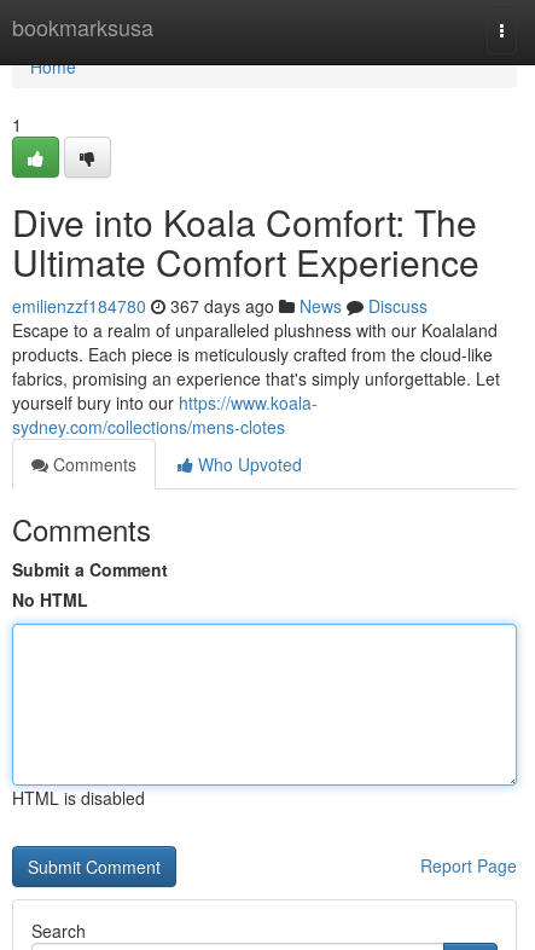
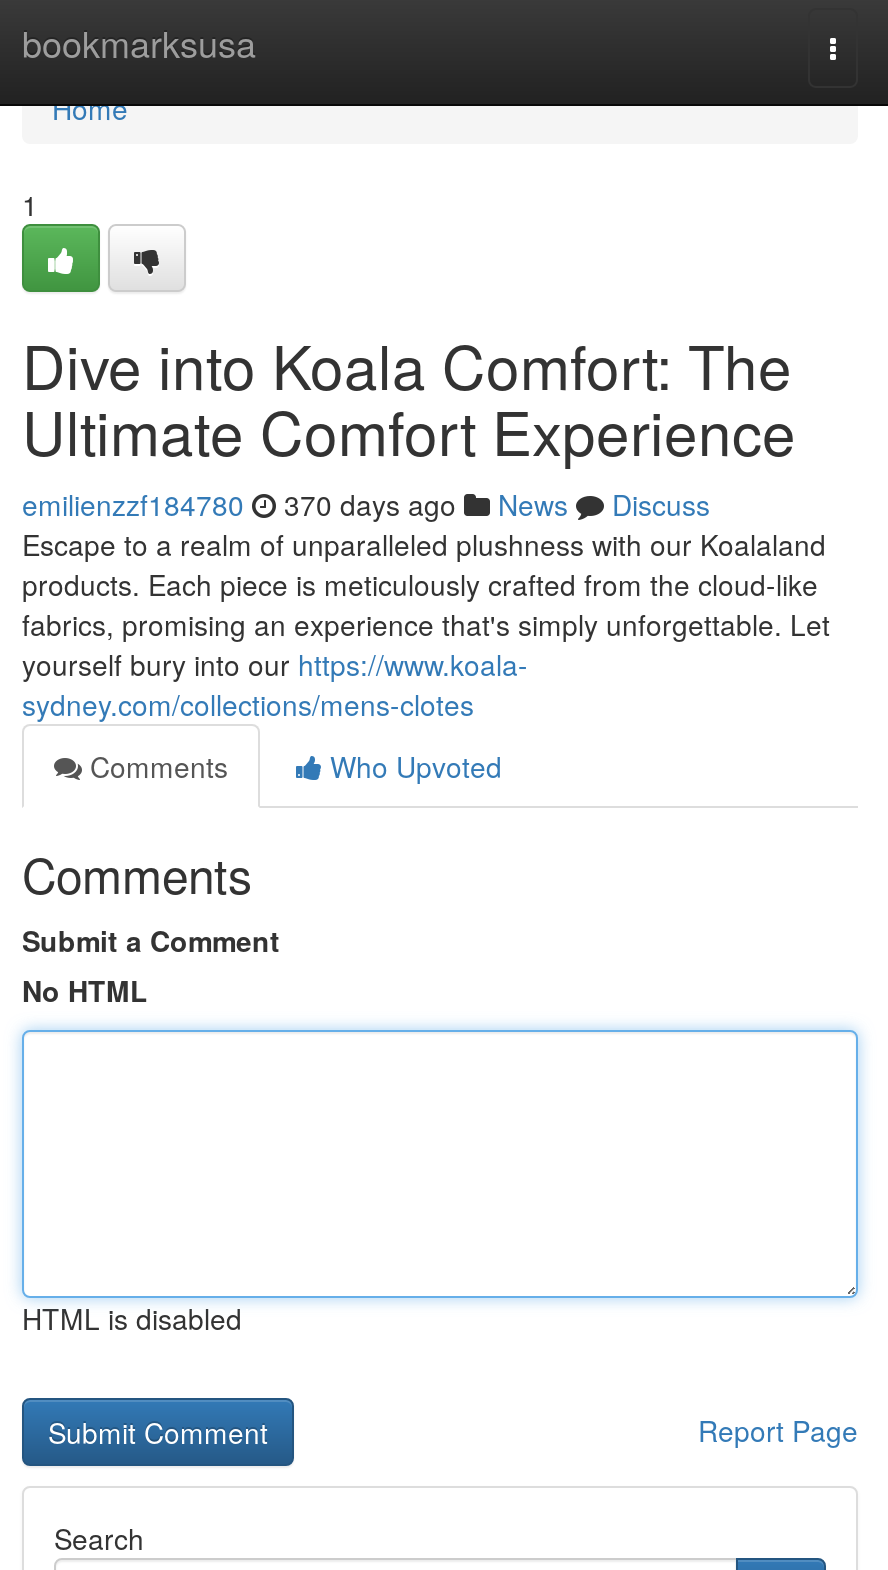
[12,294,428,318] emilienzzf184780 367 days ago News Discuss -> [22,484,710,524] emilienzzf184780 370 days ago News Discuss

